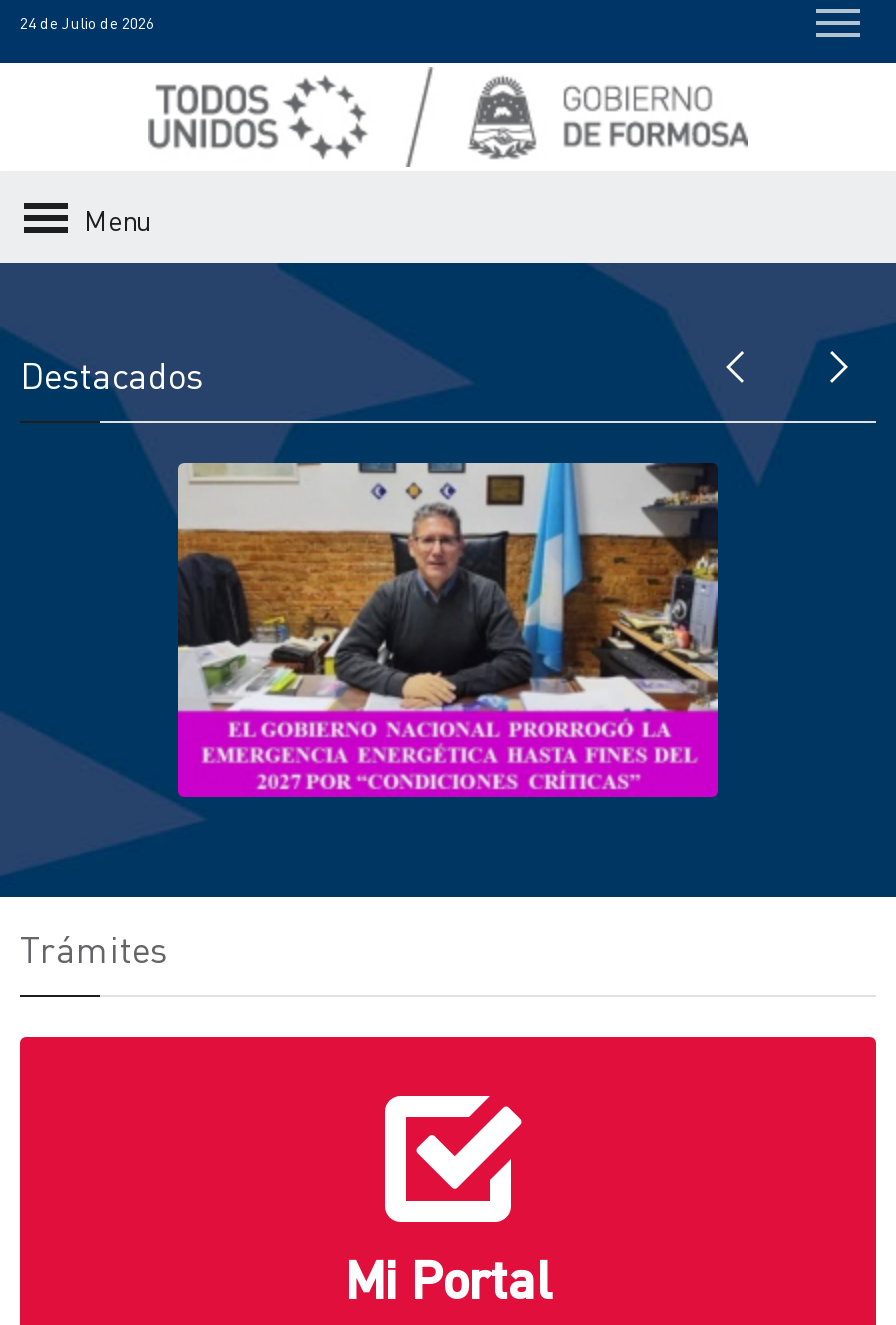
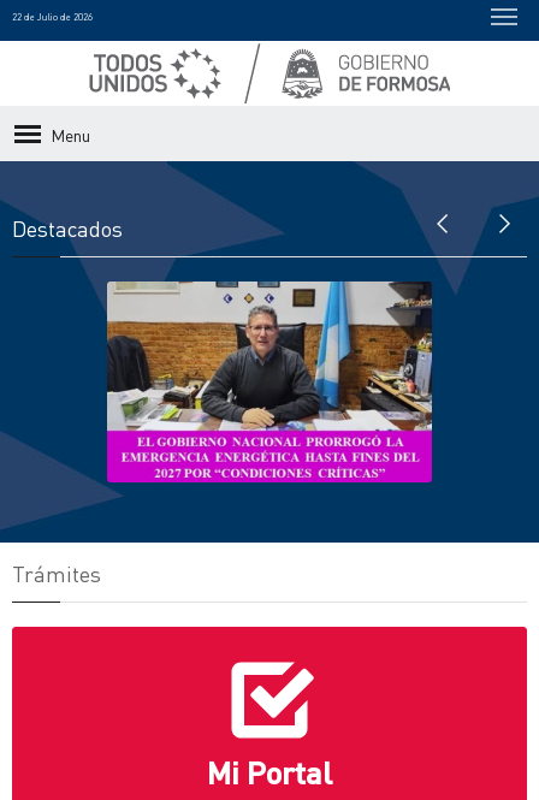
[20,13,154,33] 24 de Julio de 2026 -> [12,11,93,23] 22 de Julio de 2026

